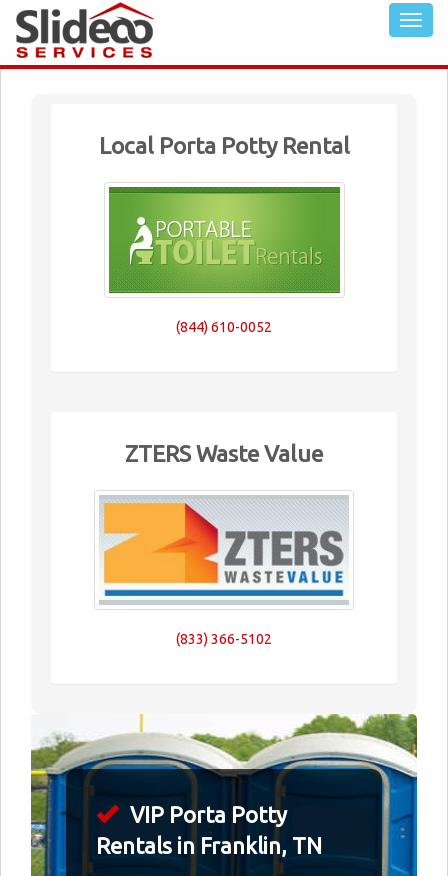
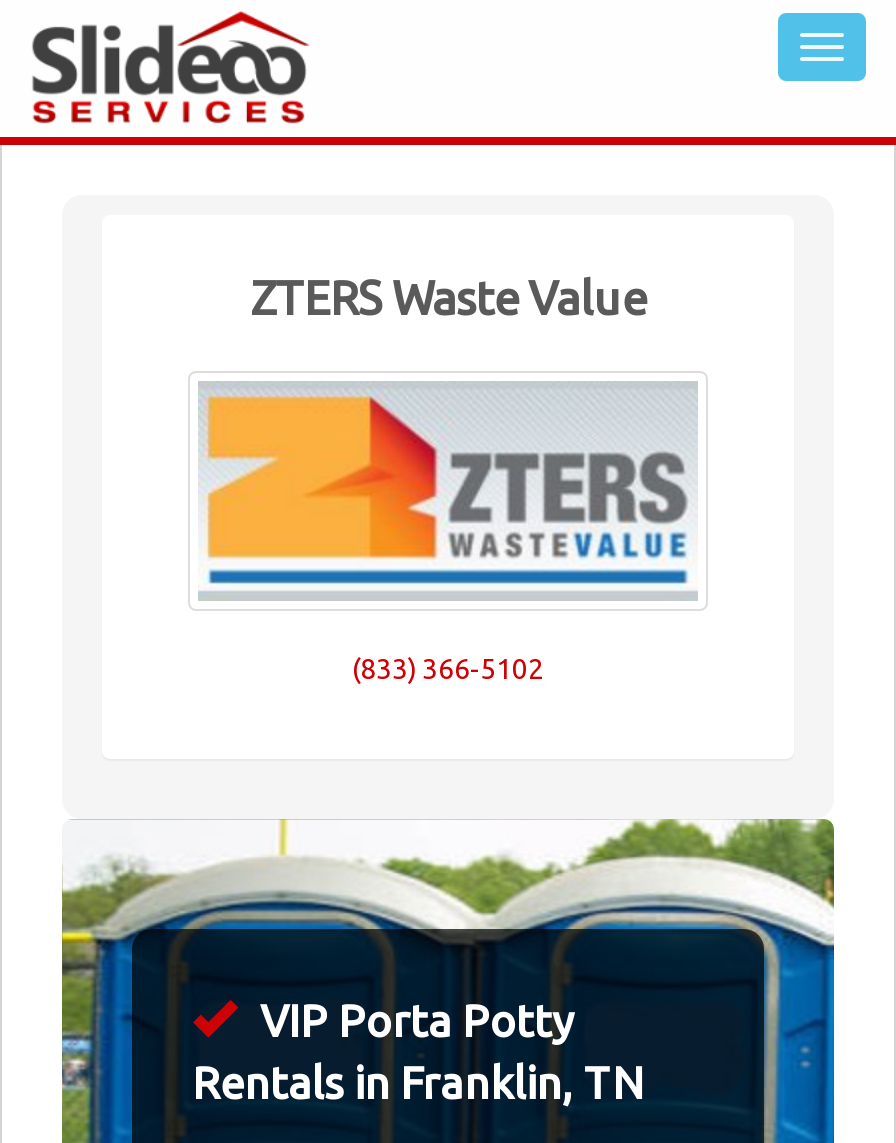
[98,133,349,158] Local Porta Potty Rental -> none
[108,186,341,335] [image] | (844) 610-0052 -> none

